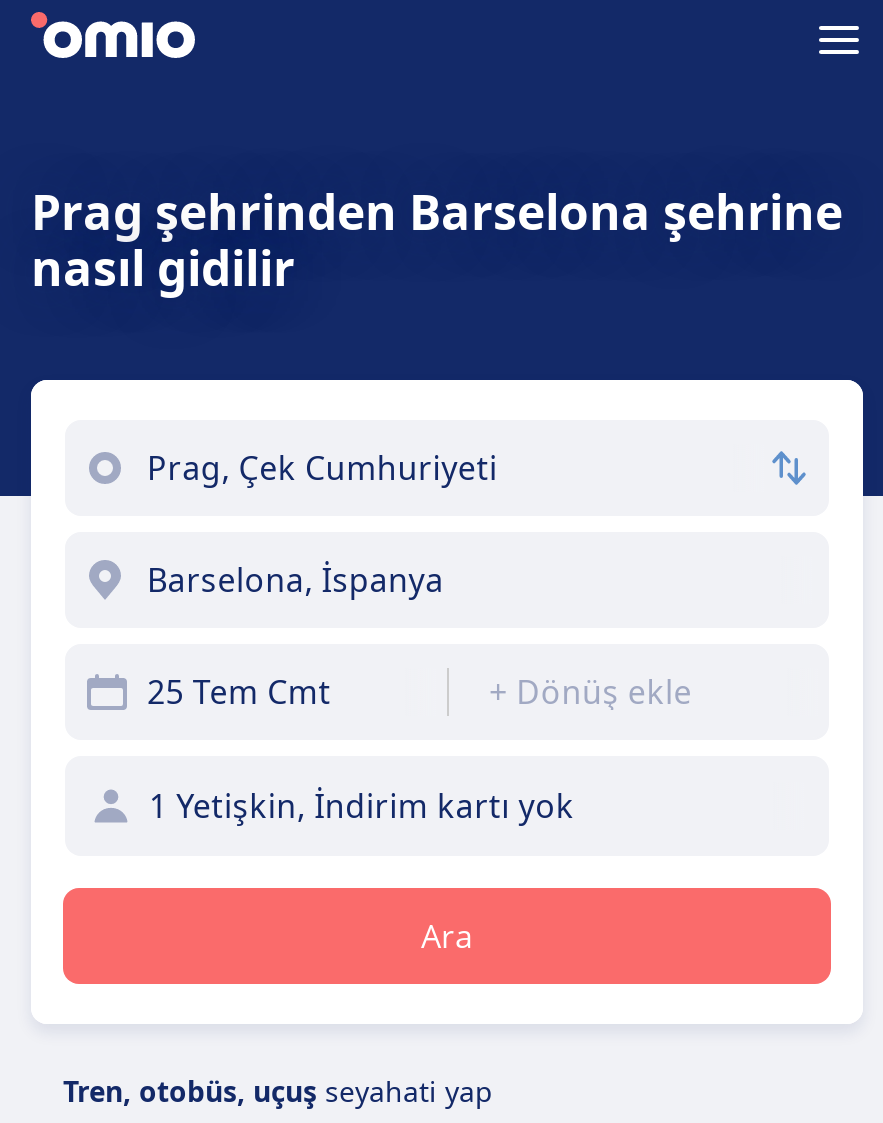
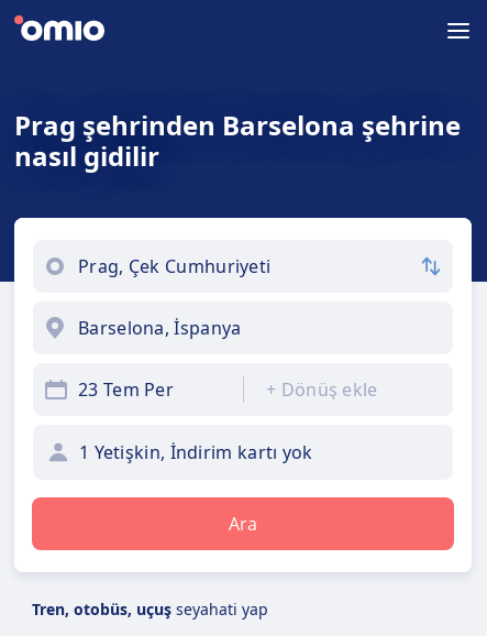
[147,670,331,714] 25 Tem Cmt -> [78,377,174,402] 23 Tem Per

